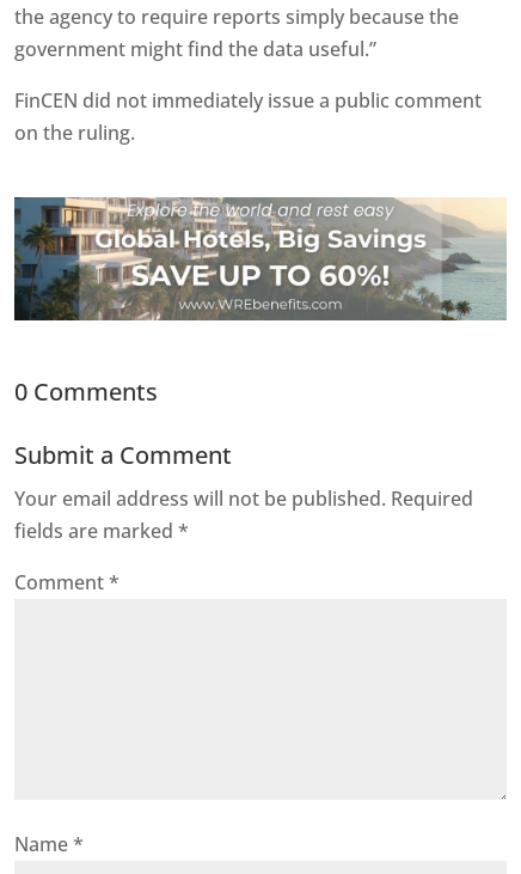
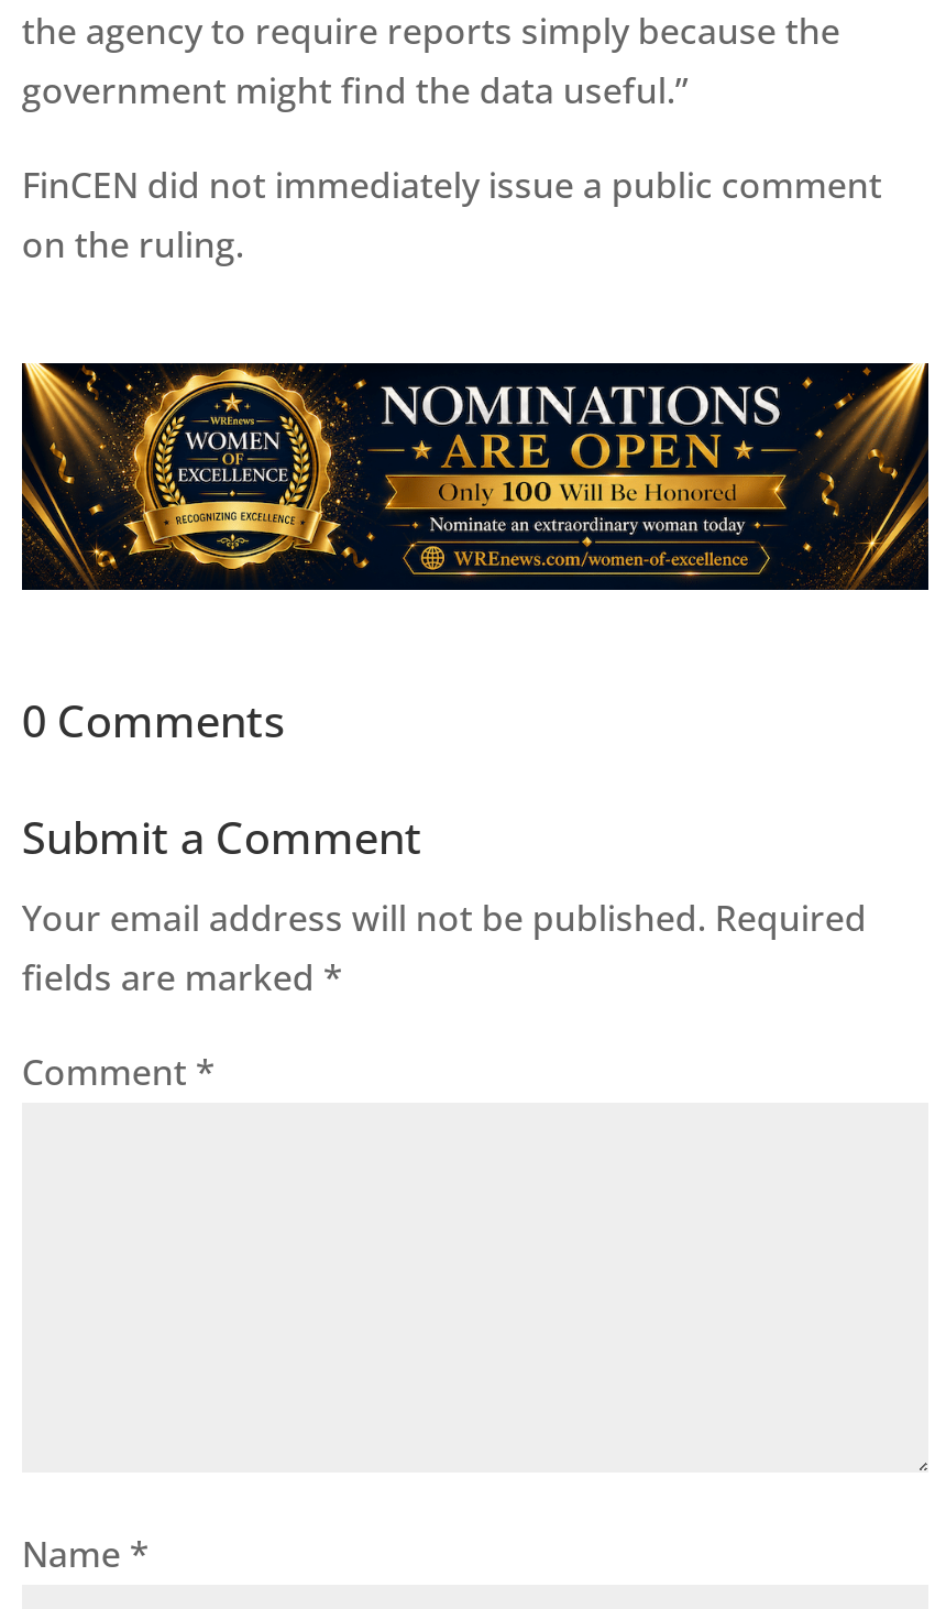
[13,196,507,322] [image] -> [20,361,931,592] [image]

